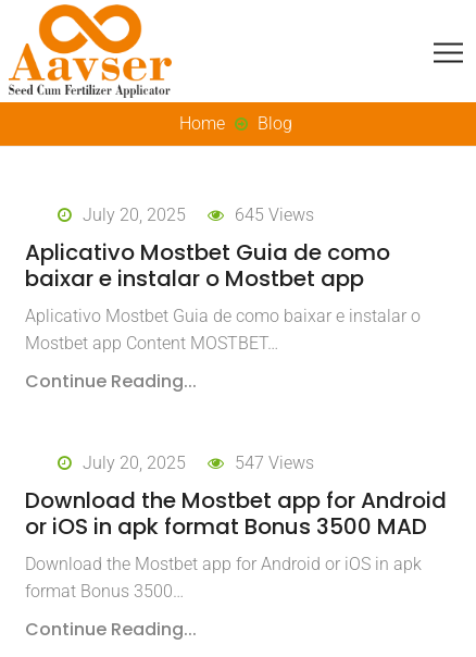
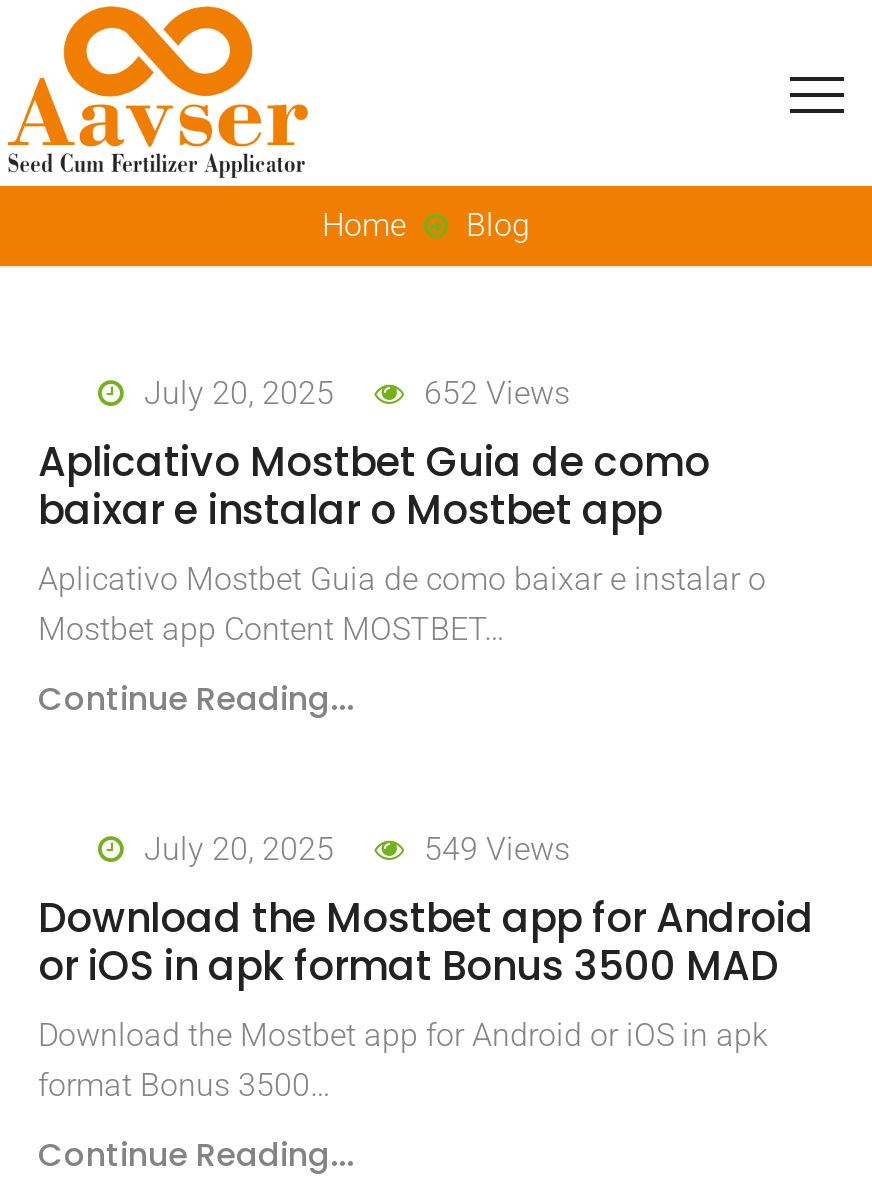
[235,205,314,225] 645 Views -> [424,374,570,412] 652 Views
[235,453,314,473] 547 Views -> [424,830,570,868] 549 Views

